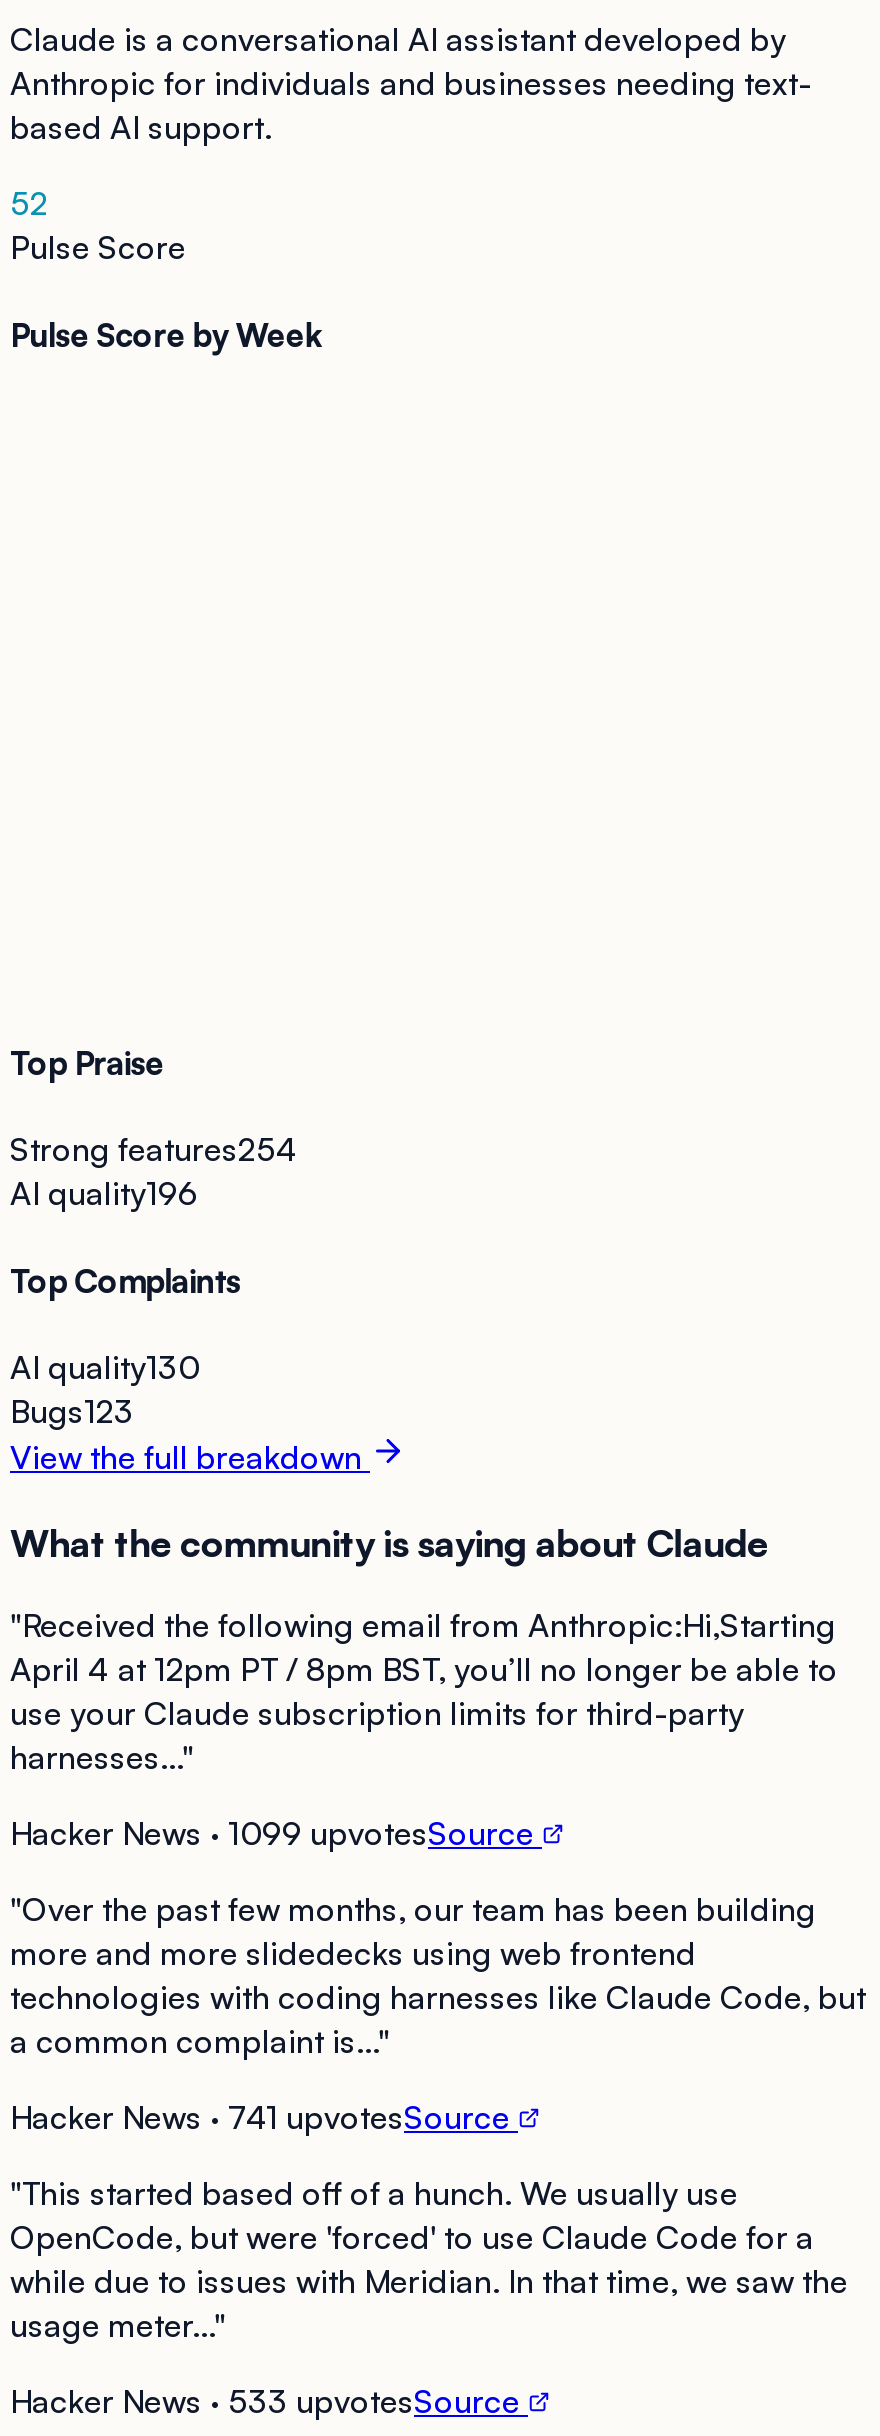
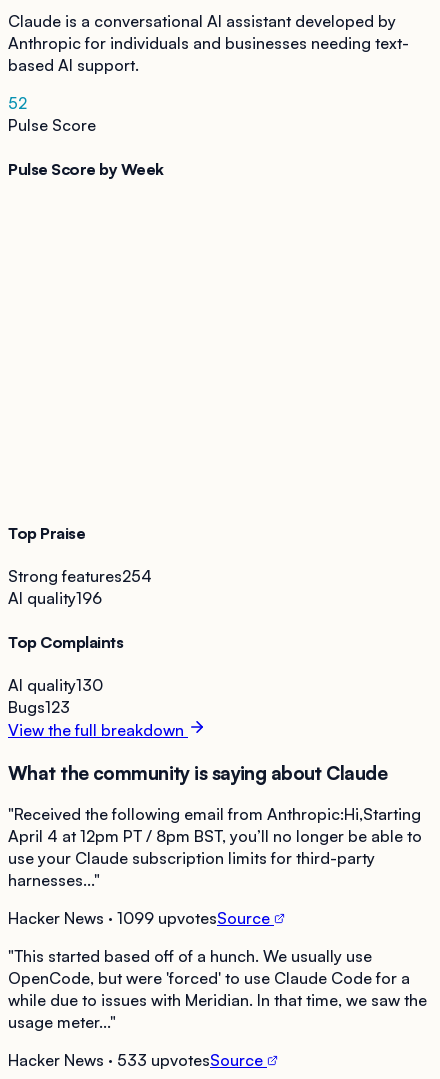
[10,1890,866,2138] "Over the past few months, our team has been building | more and more slidedecks using web frontend | technologies with coding harnesses like Claude Code, but | a common complaint is..." | Hacker News · 741 upvotesSource -> none

